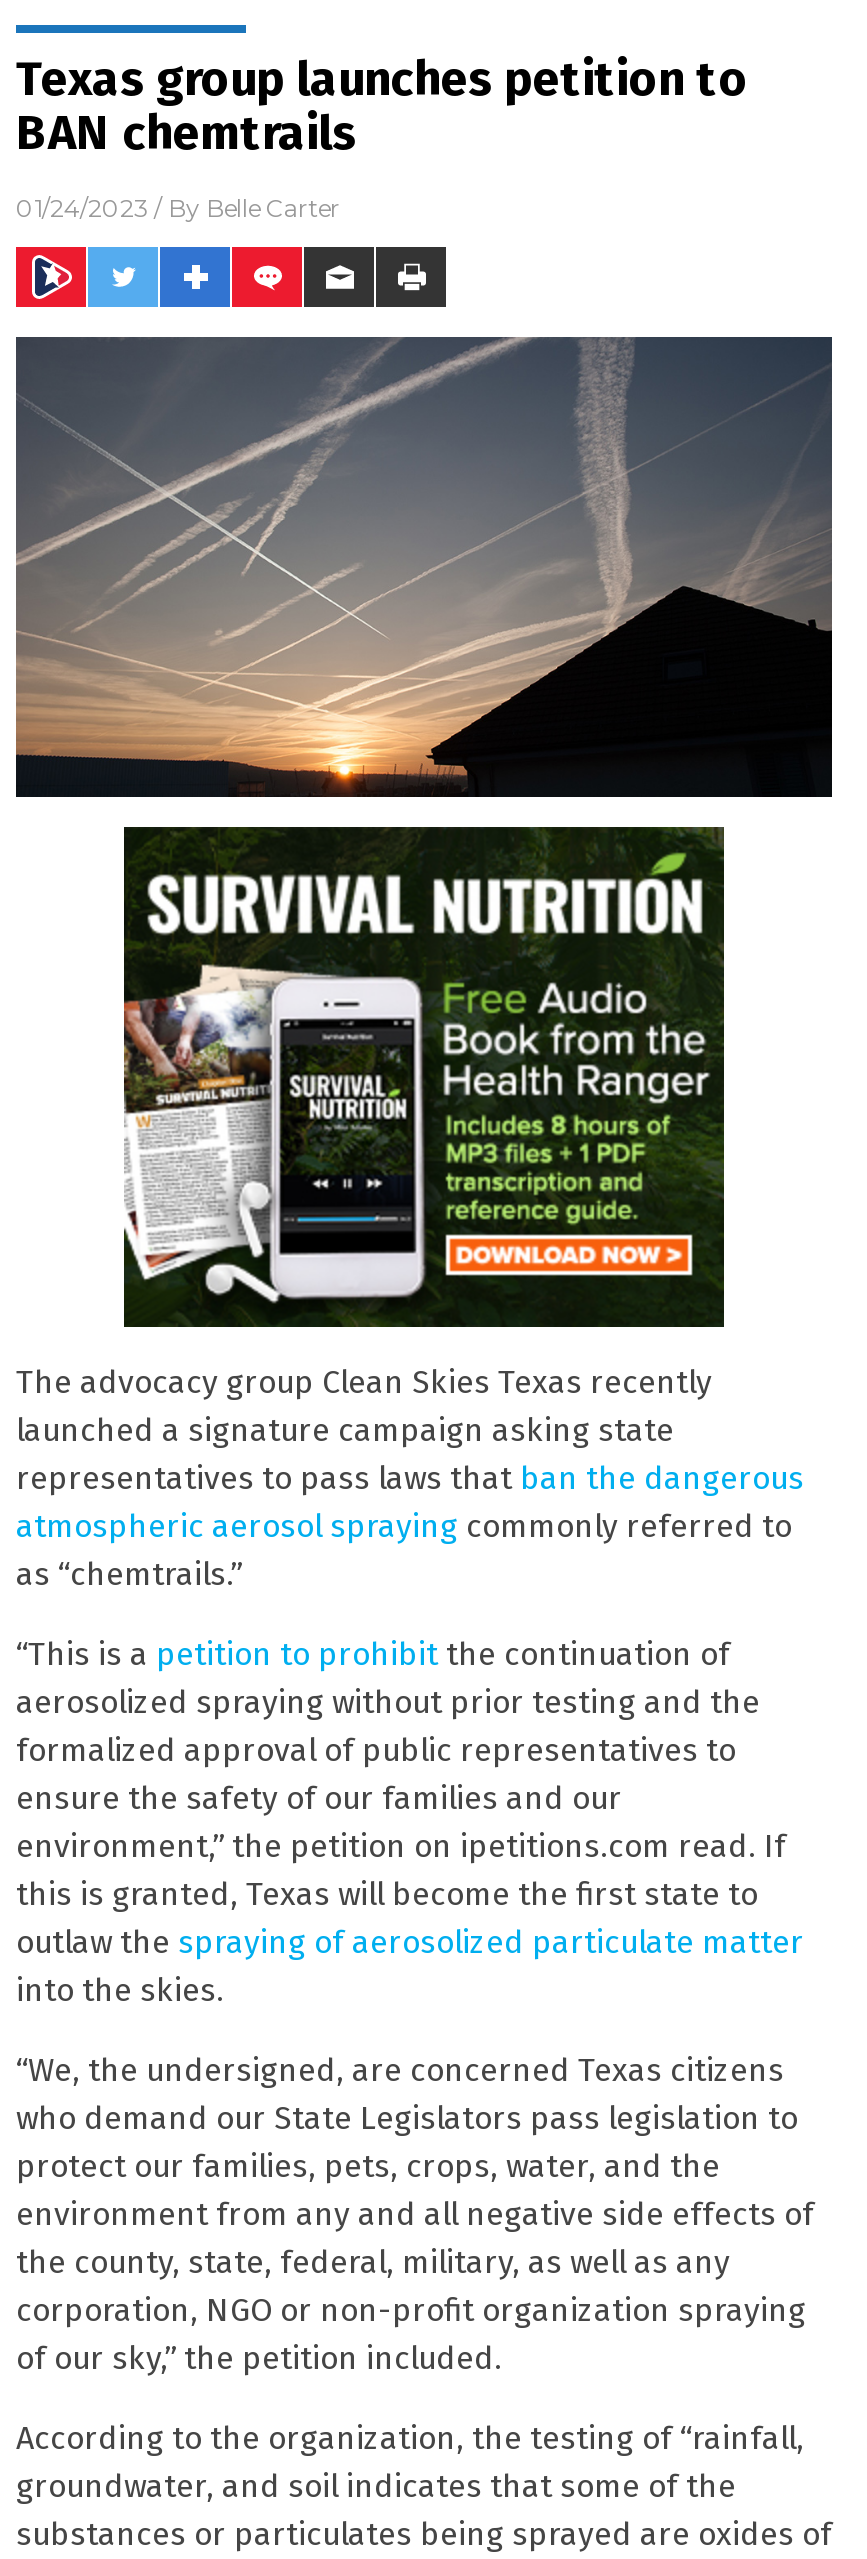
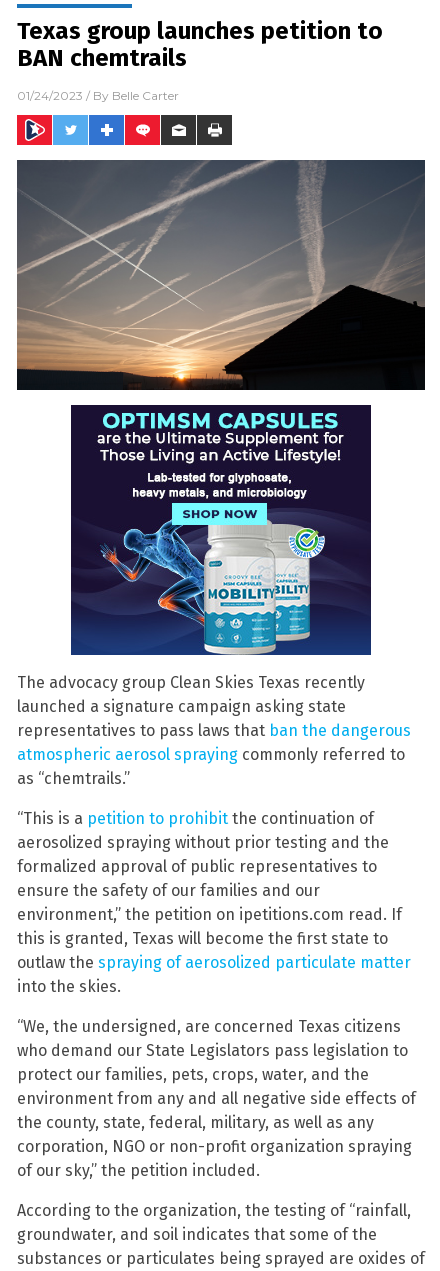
[122,827,726,1329] [image] -> [70,405,372,656] [image]

